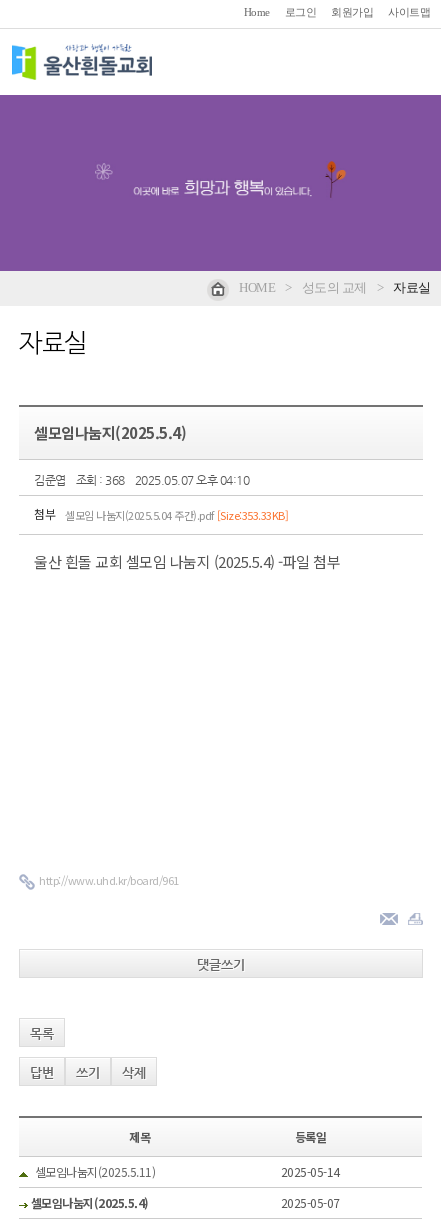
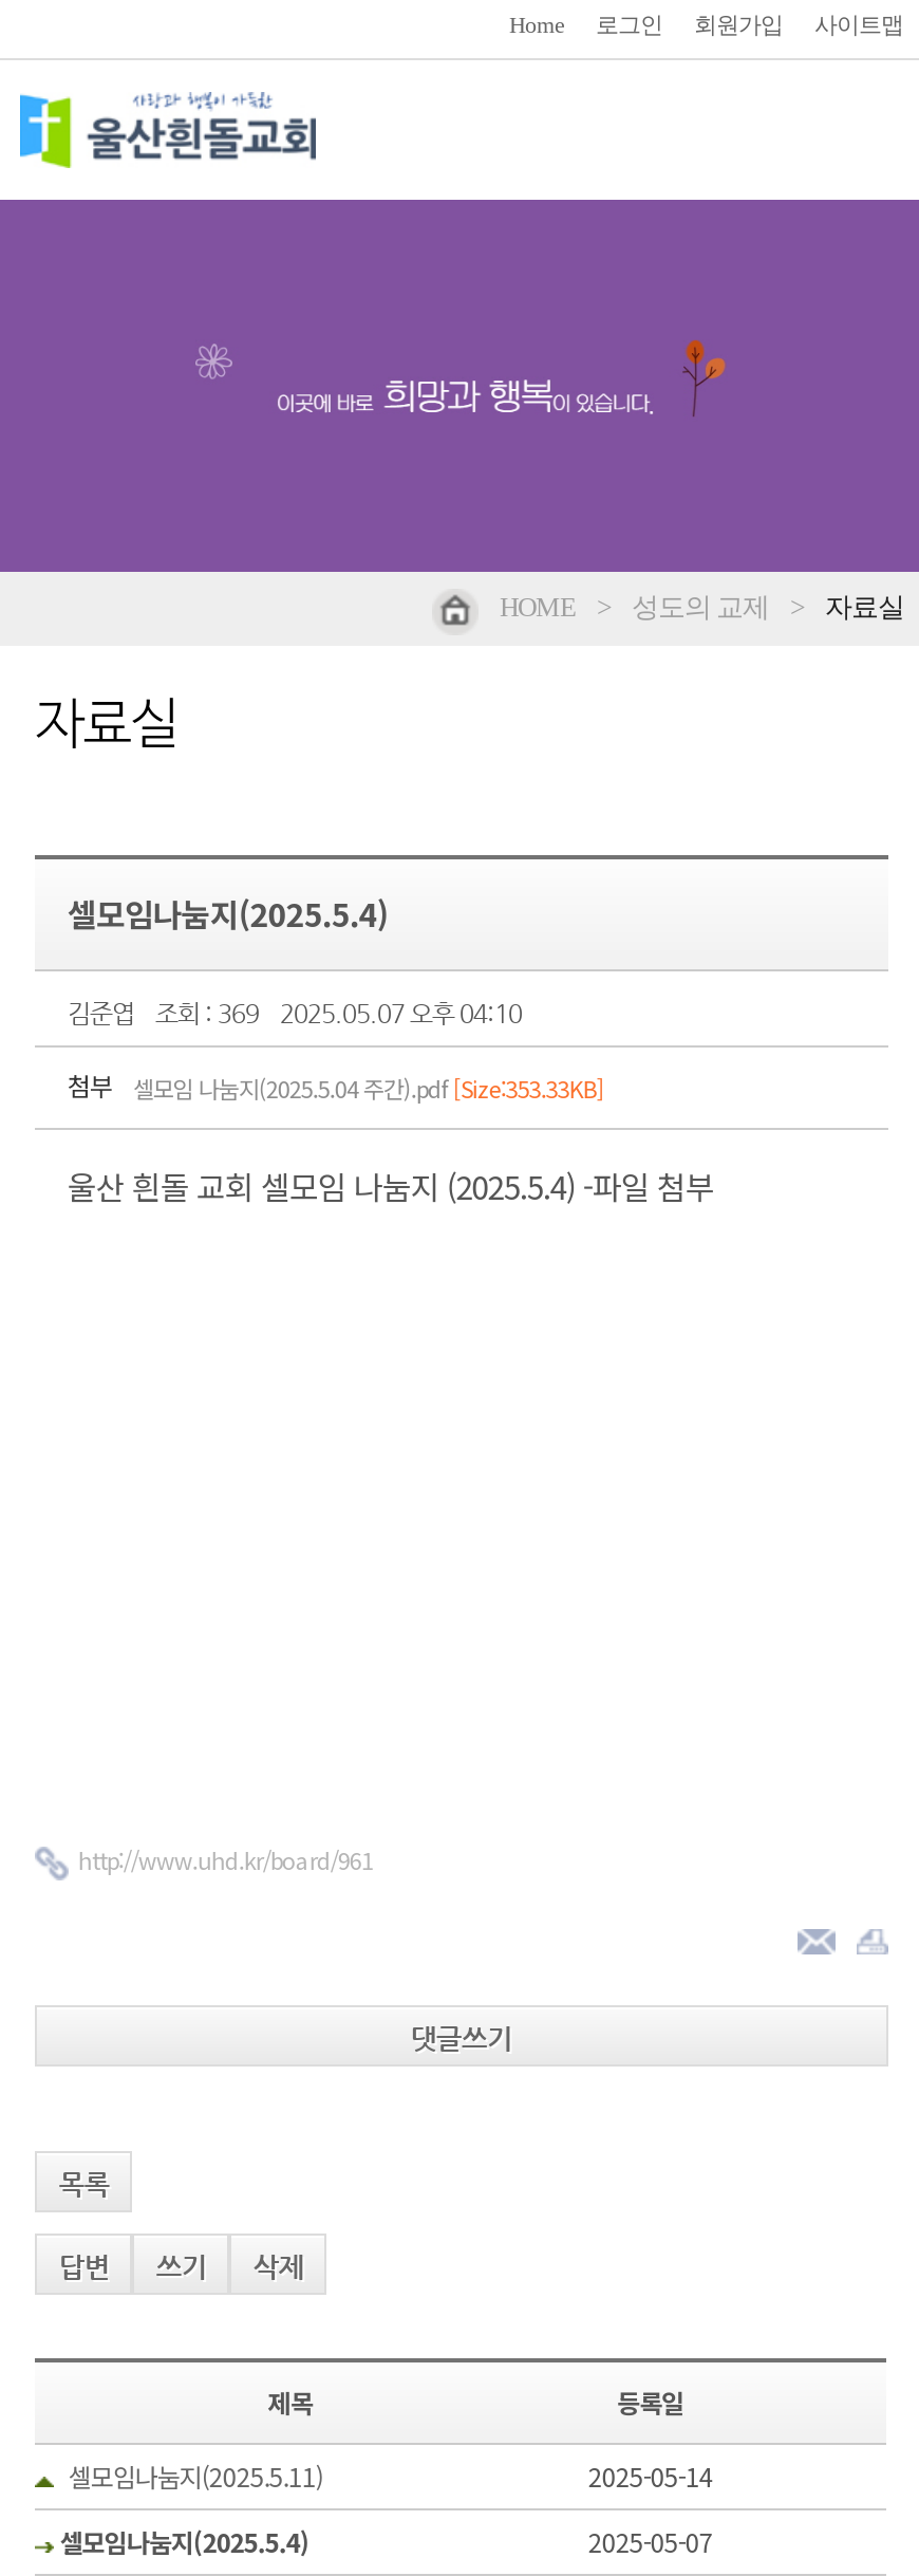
[34,473,249,487] 김준엽 조회 : 368 2025.05.07 오후 04:10 -> [67,1000,522,1030] 김준엽 조회 : 369 2025.05.07 오후 04:10

